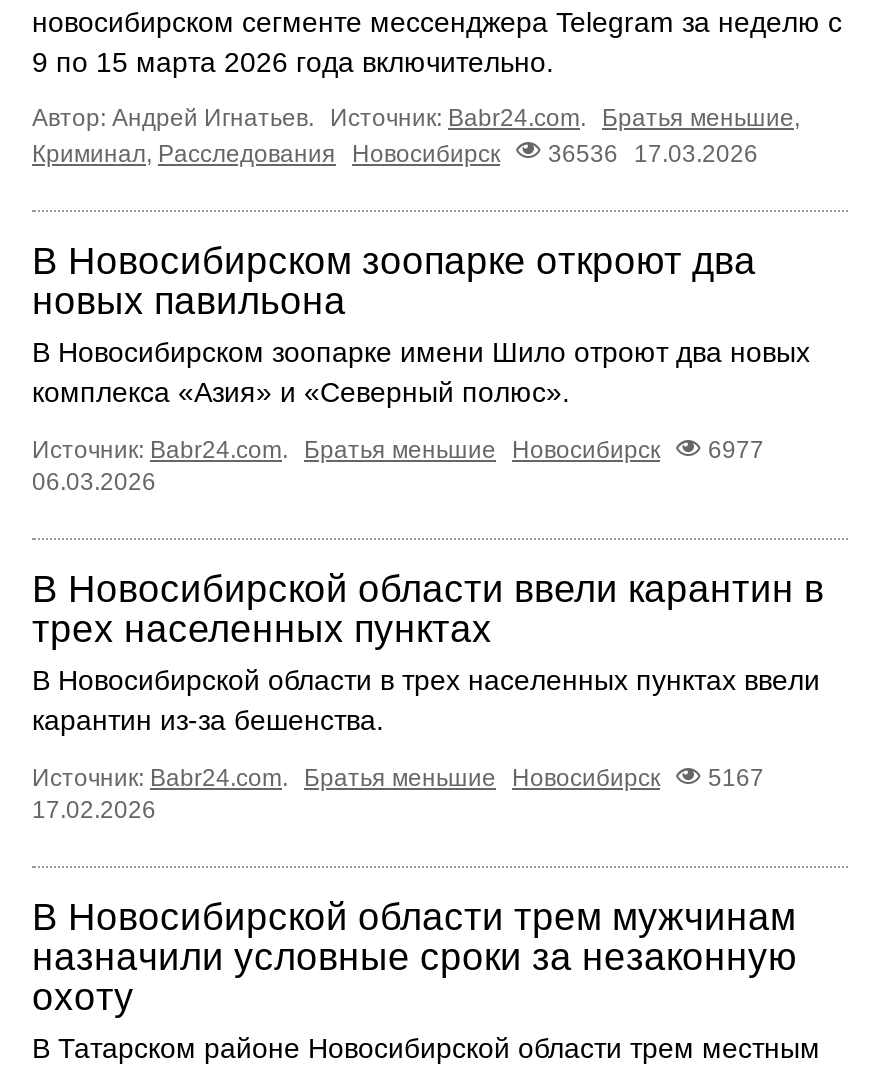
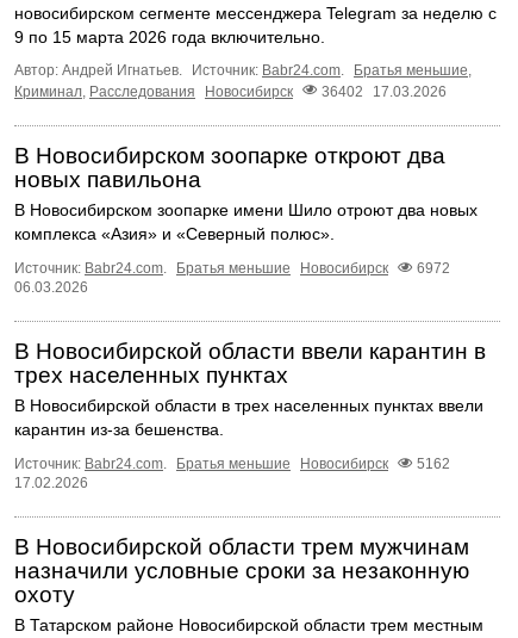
[32,139,758,167] Криминал, Расследования Новосибирск 36536 17.03.2026 -> [14,83,447,100] Криминал, Расследования Новосибирск 36402 17.03.2026
[32,435,764,463] Источник: Babr24.com. Братья меньшие Новосибирск 6977 -> [14,260,450,276] Источник: Babr24.com. Братья меньшие Новосибирск 6972
[32,764,764,792] Источник: Babr24.com. Братья меньшие Новосибирск 5167 -> [14,455,450,472] Источник: Babr24.com. Братья меньшие Новосибирск 5162

